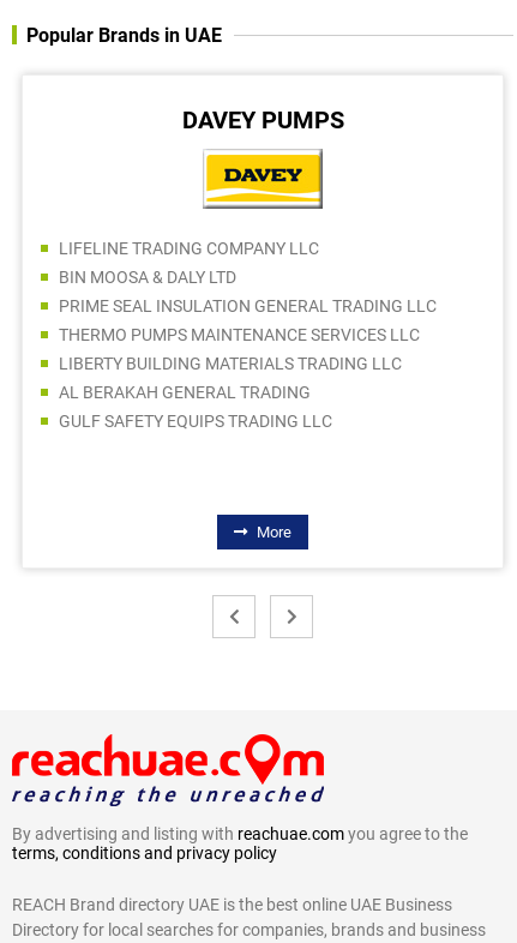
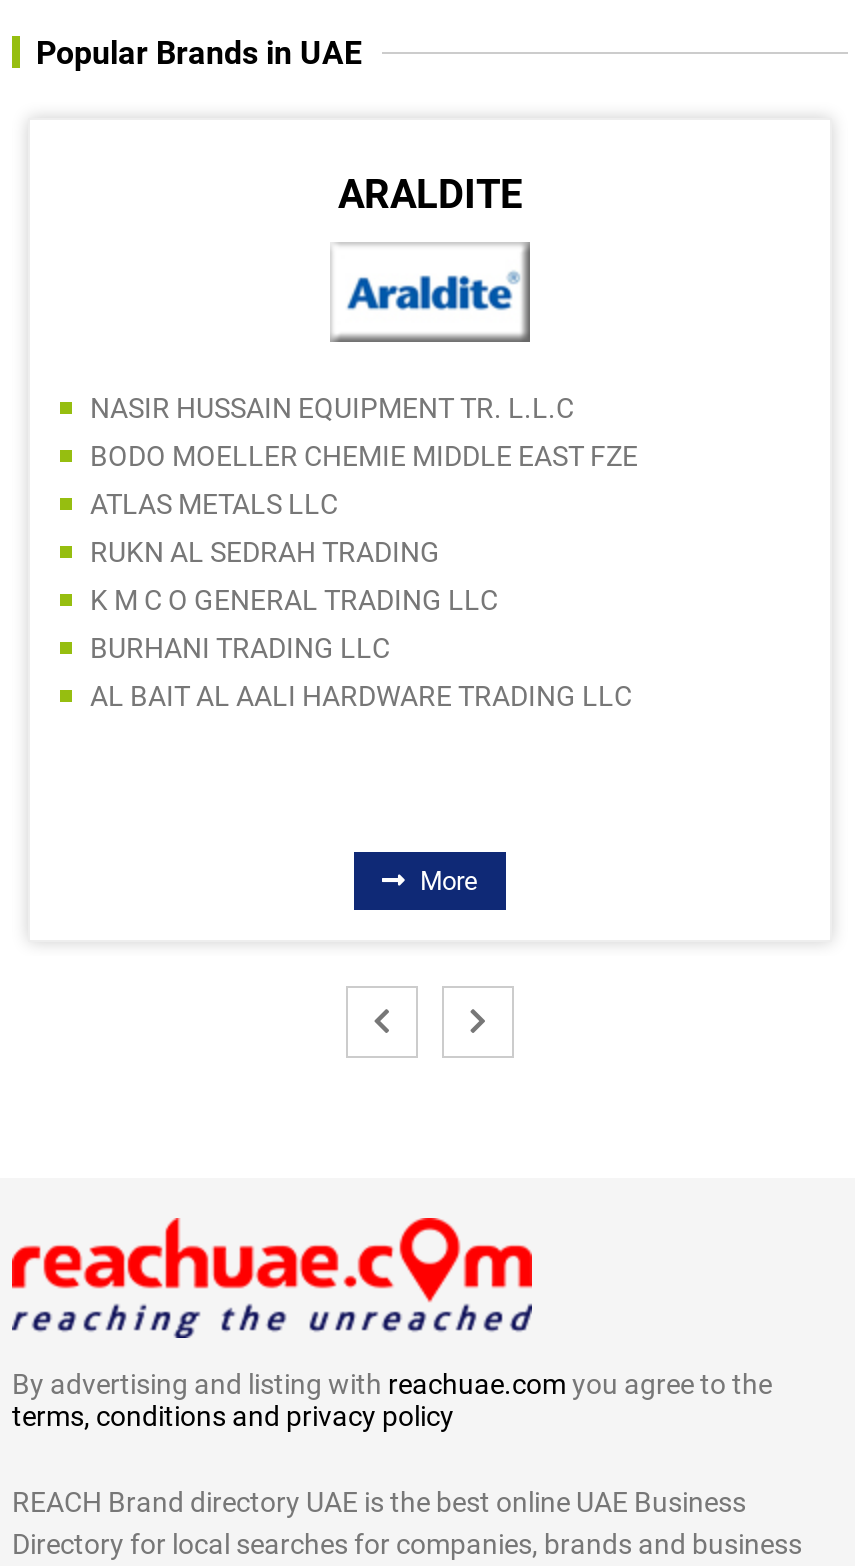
[182,106,344,135] DAVEY PUMPS -> [338,171,522,219] ARALDITE
[59,154,321,259] [image] | LIFELINE TRADING COMPANY LLC -> [90,252,574,425] [image] | NASIR HUSSAIN EQUIPMENT TR. L.L.C
[59,268,236,287] BIN MOOSA & DALY LTD -> [90,441,638,473] BODO MOELLER CHEMIE MIDDLE EAST FZE
[59,297,437,316] PRIME SEAL INSULATION GENERAL TRADING LLC -> [90,489,338,521] ATLAS METALS LLC
[59,326,420,345] THERMO PUMPS MAINTENANCE SERVICES LLC -> [90,537,440,569] RUKN AL SEDRAH TRADING
[59,355,402,374] LIBERTY BUILDING MATERIALS TRADING LLC -> [90,585,498,617] K M C O GENERAL TRADING LLC
[59,383,311,403] AL BERAKAH GENERAL TRADING -> [90,633,390,665] BURHANI TRADING LLC
[59,412,332,431] GULF SAFETY EQUIPS TRADING LLC -> [90,681,632,713] AL BAIT AL AALI HARDWARE TRADING LLC

